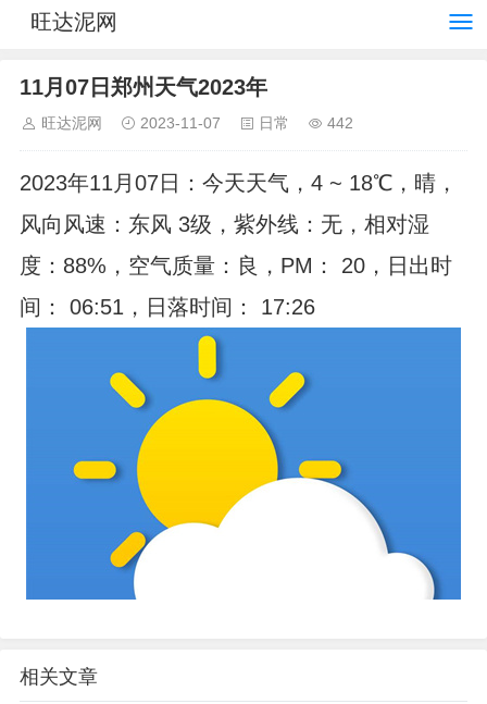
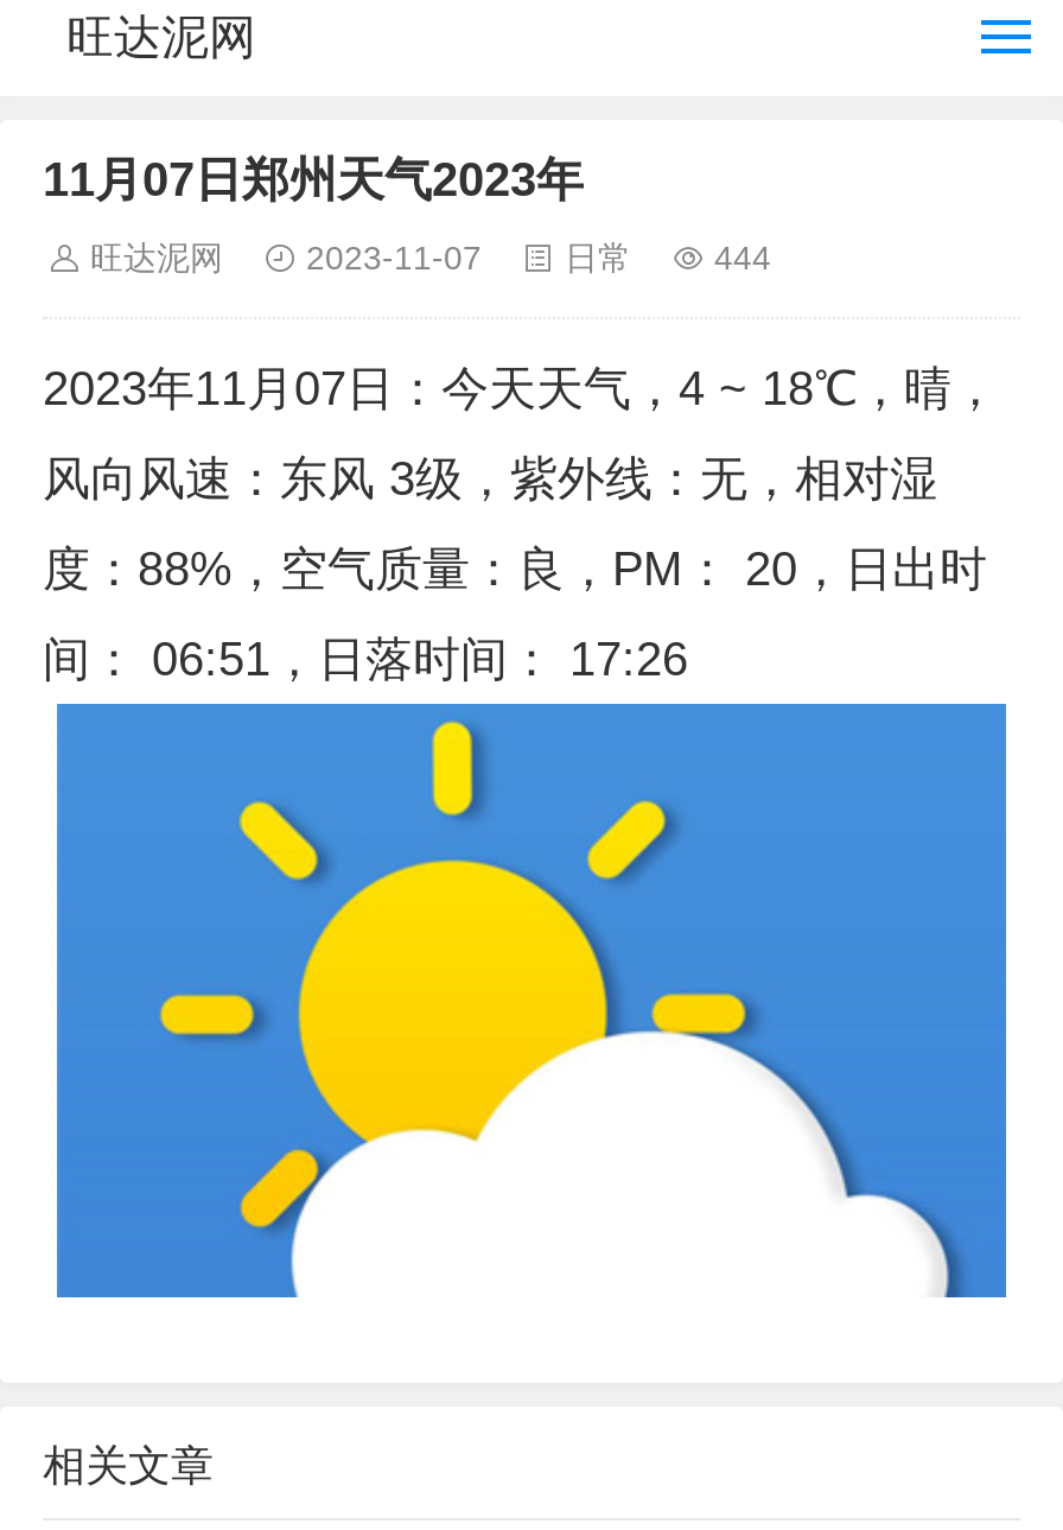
[327,114,353,132] 442 -> [714,239,771,277] 444

